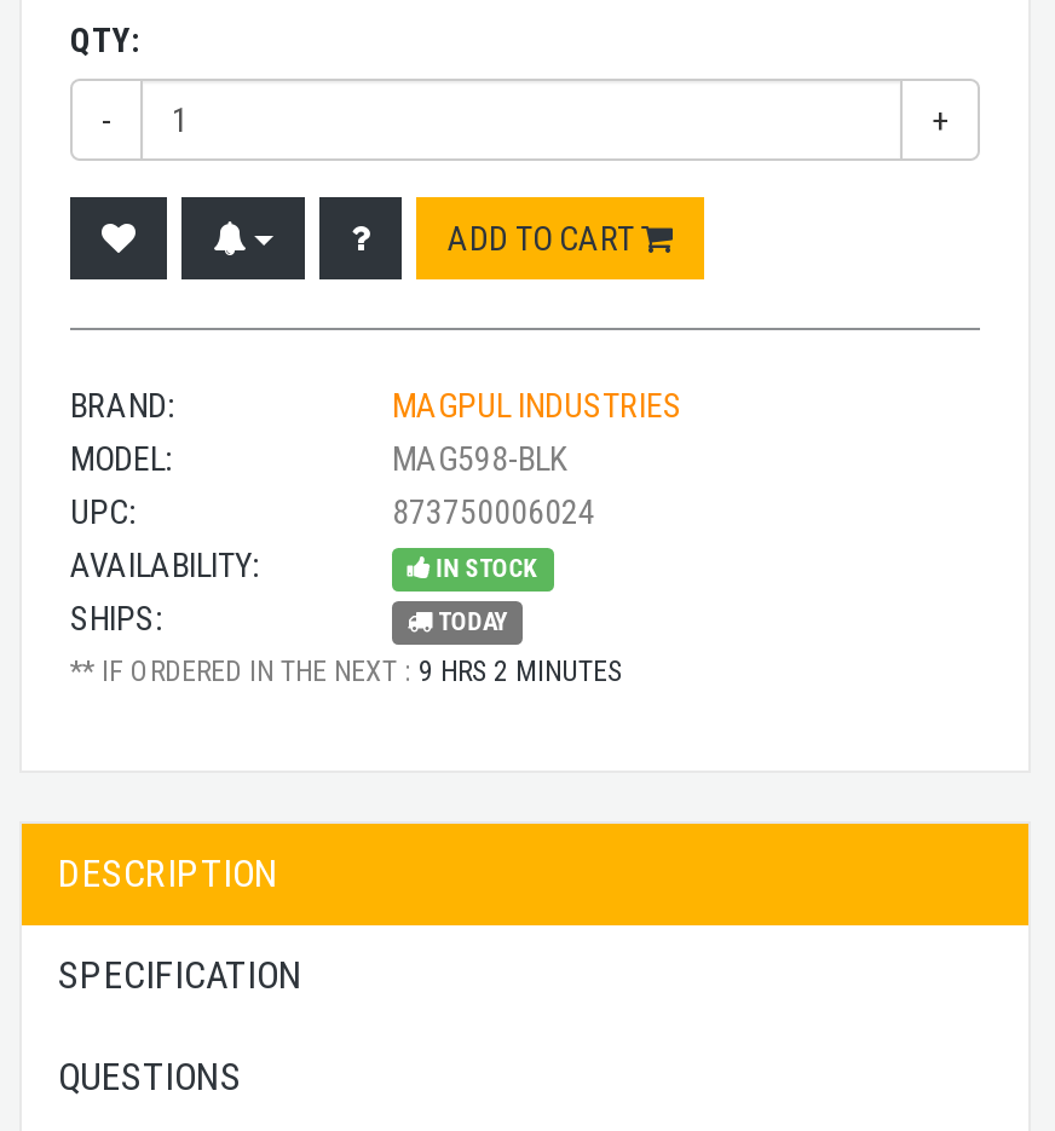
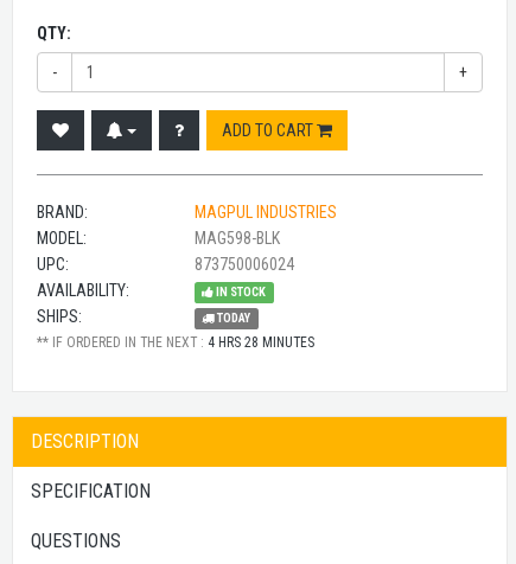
[70,653,622,687] ** IF ORDERED IN THE NEXT : 9 HRS 2 MINUTES -> [37,334,314,350] ** IF ORDERED IN THE NEXT : 4 HRS 28 MINUTES

